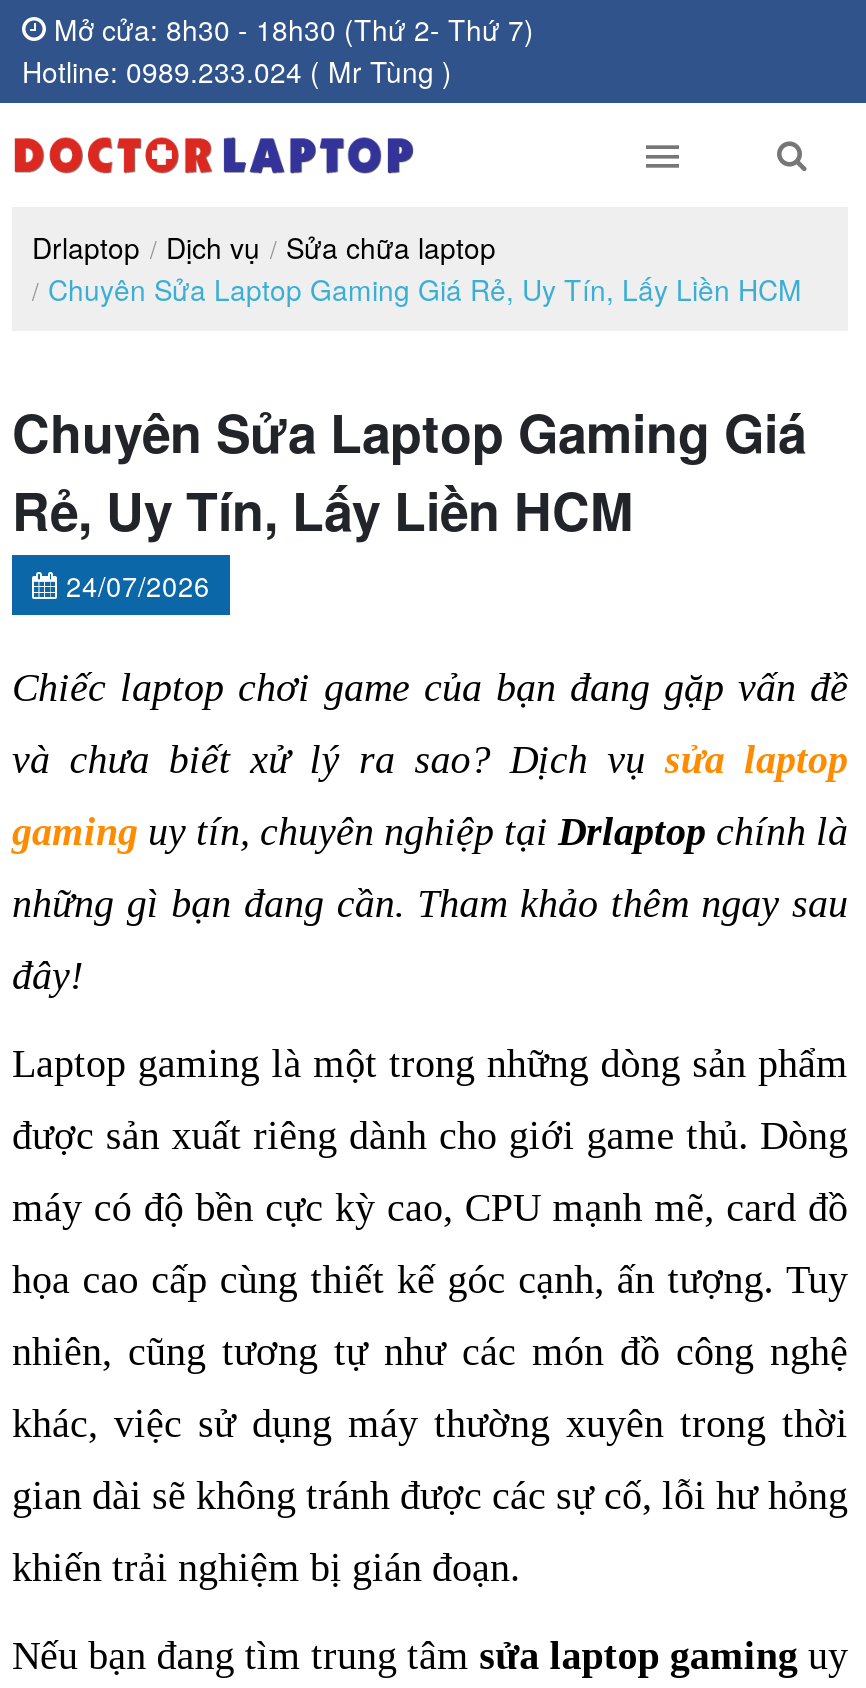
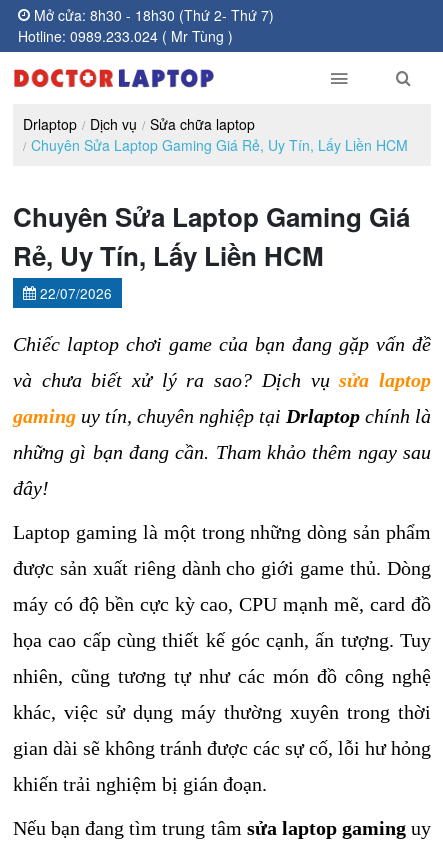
[58,564,210,604] 24/07/2026 -> [36,283,112,303] 22/07/2026

